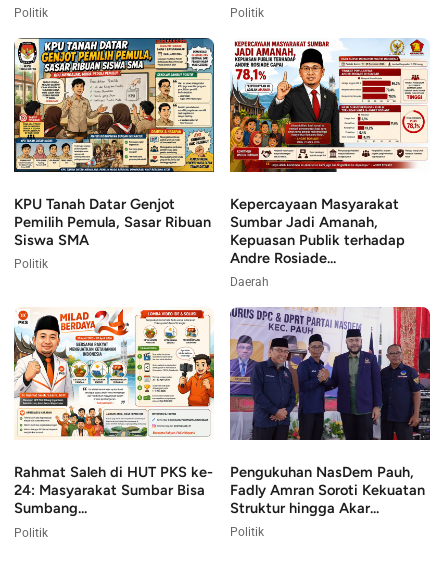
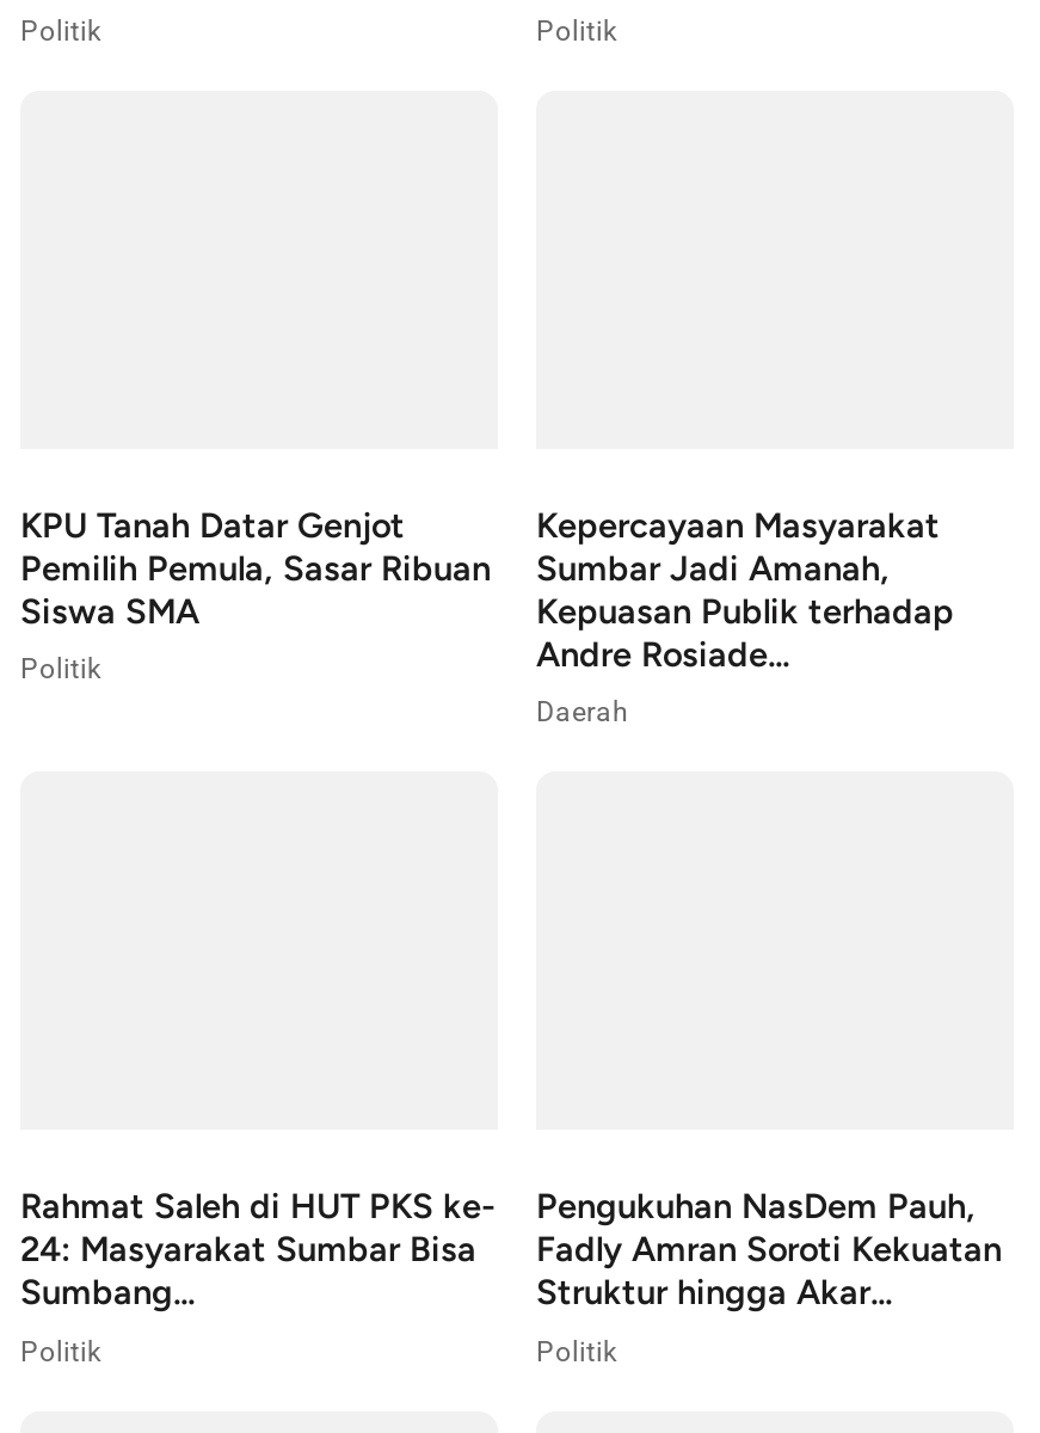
[13,37,215,173] [image] -> none
[229,38,426,173] [image] -> none
[13,309,215,438] [image] -> none
[229,306,431,441] [image] -> none

